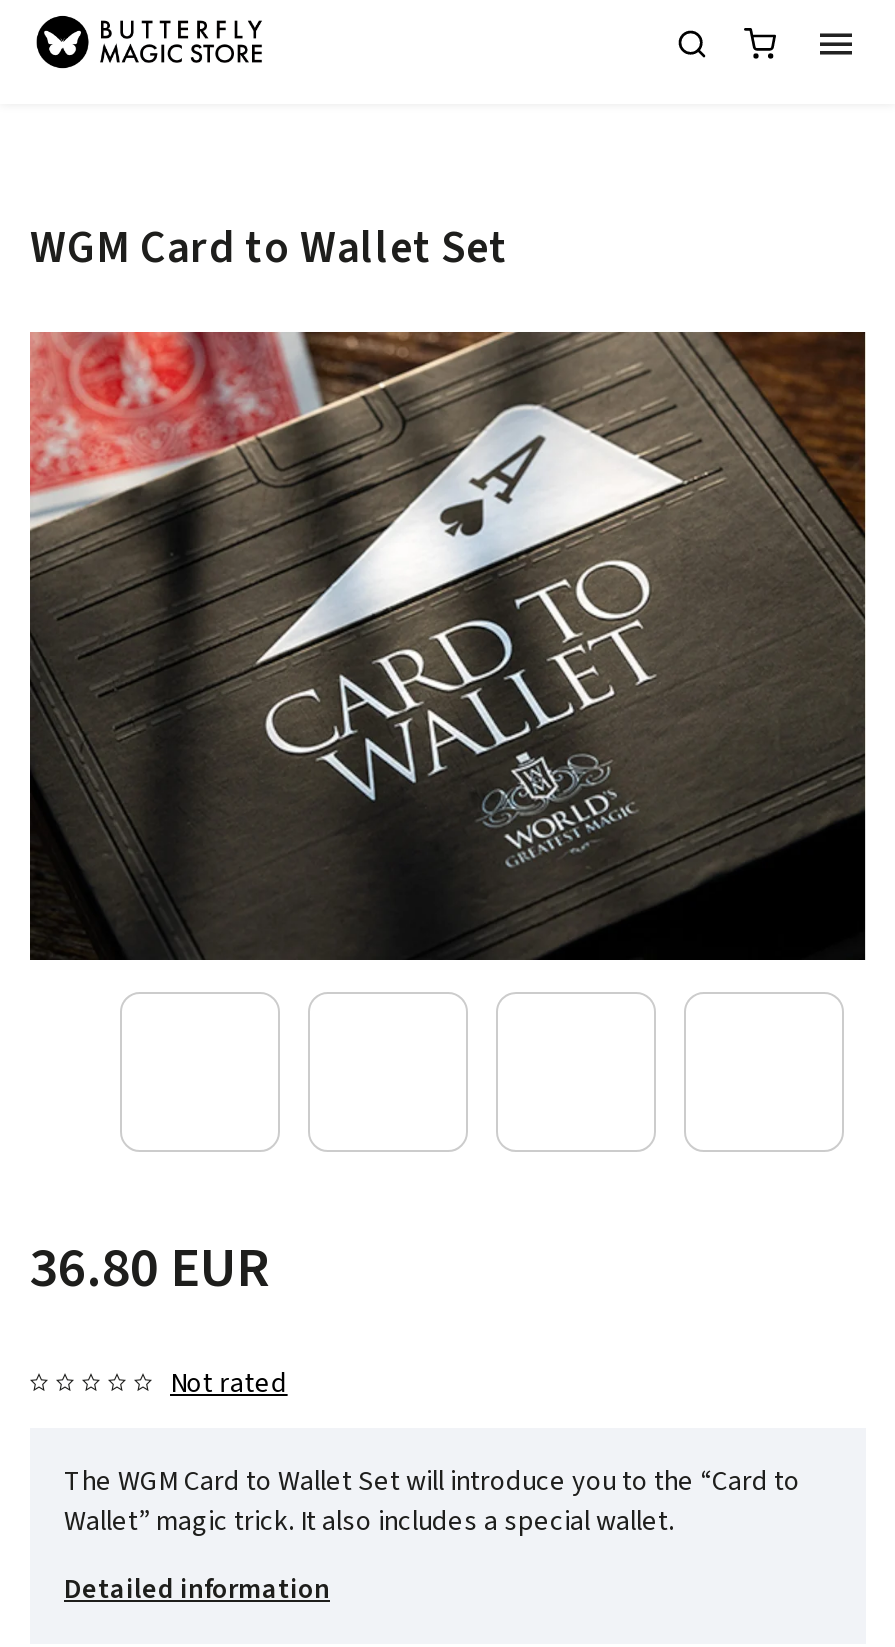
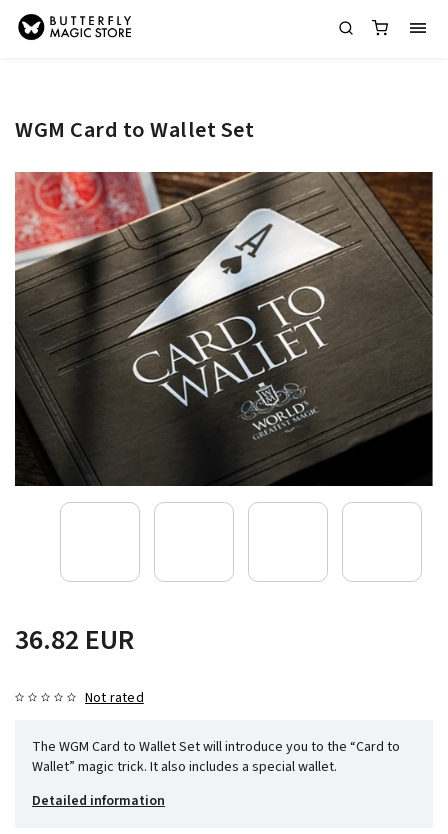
[30,1227,268,1307] 36.80 EUR -> [15,619,134,659] 36.82 EUR

